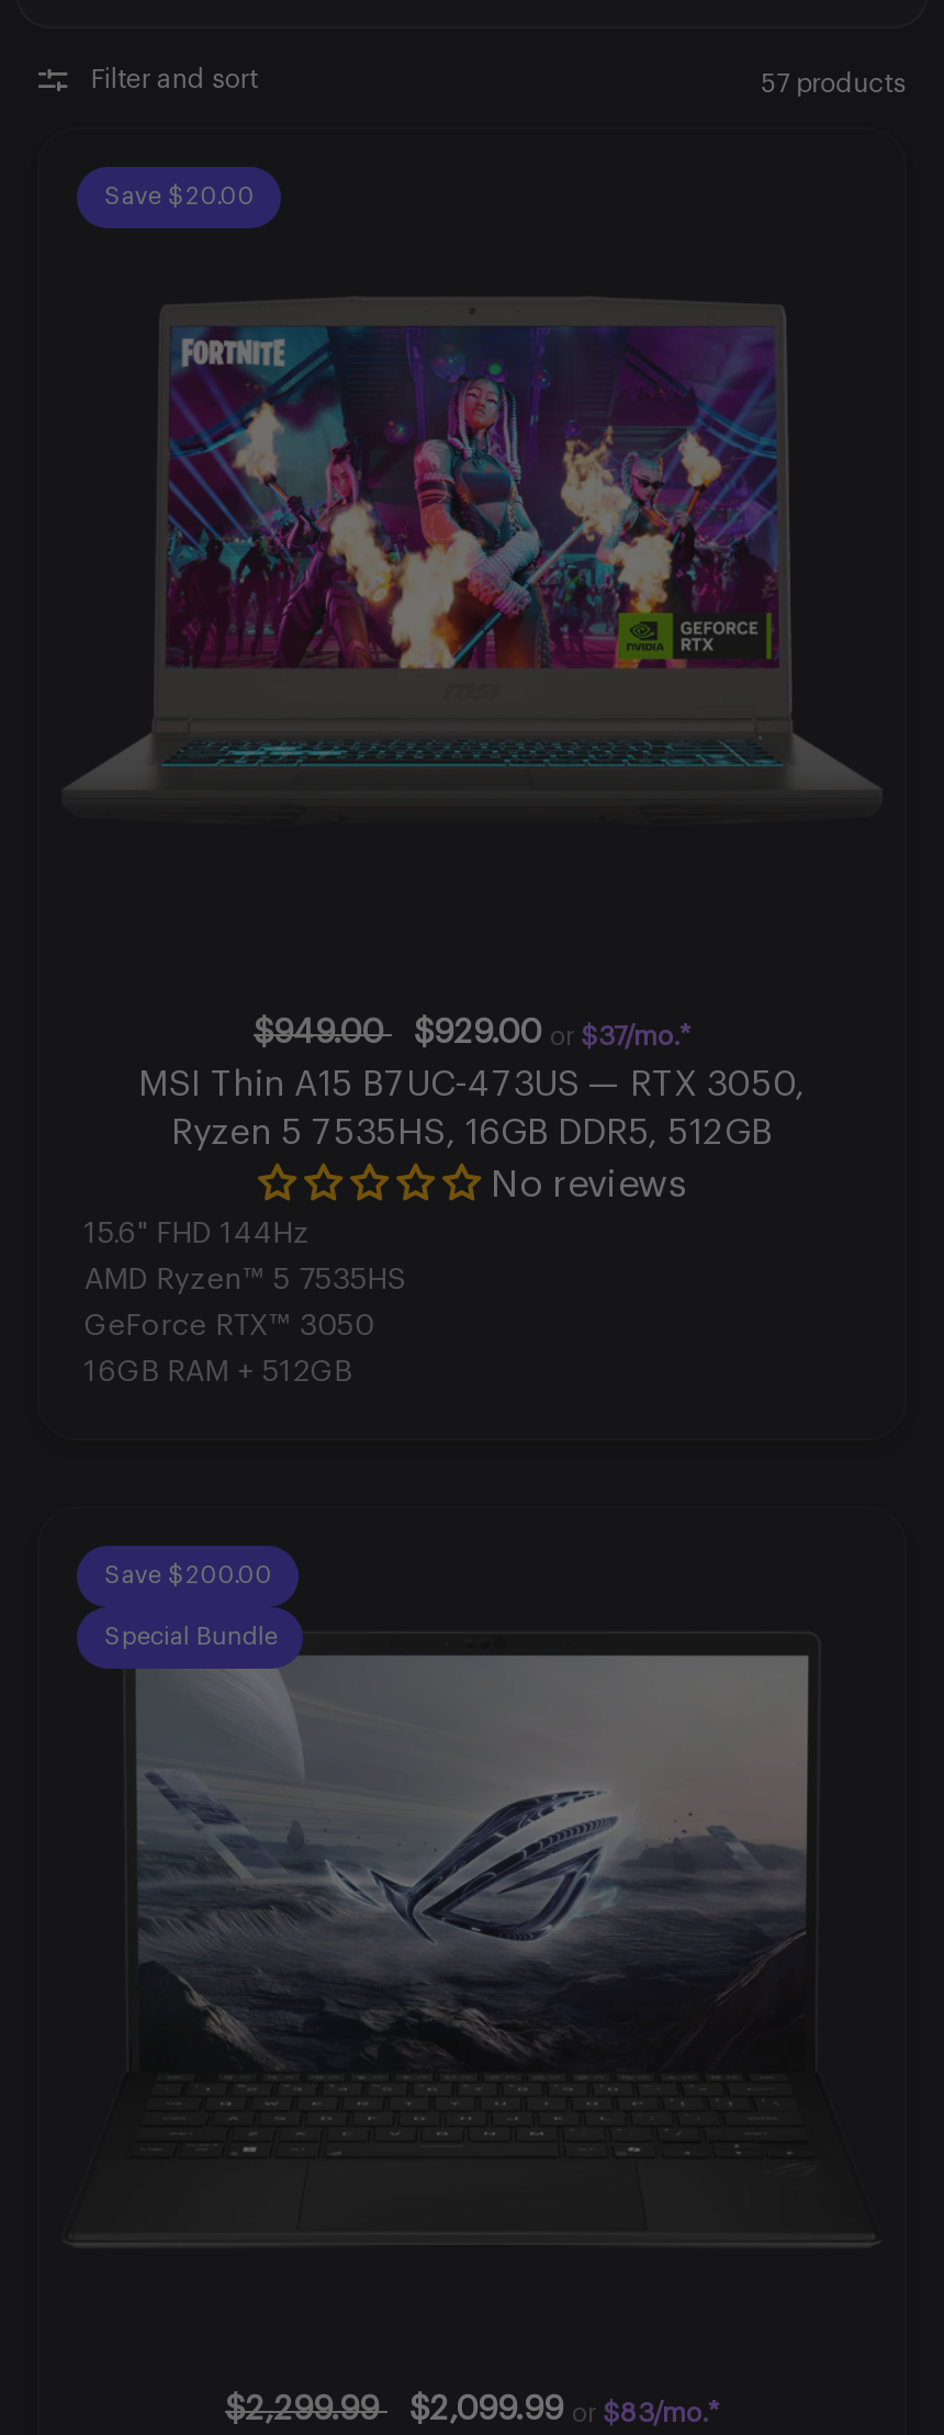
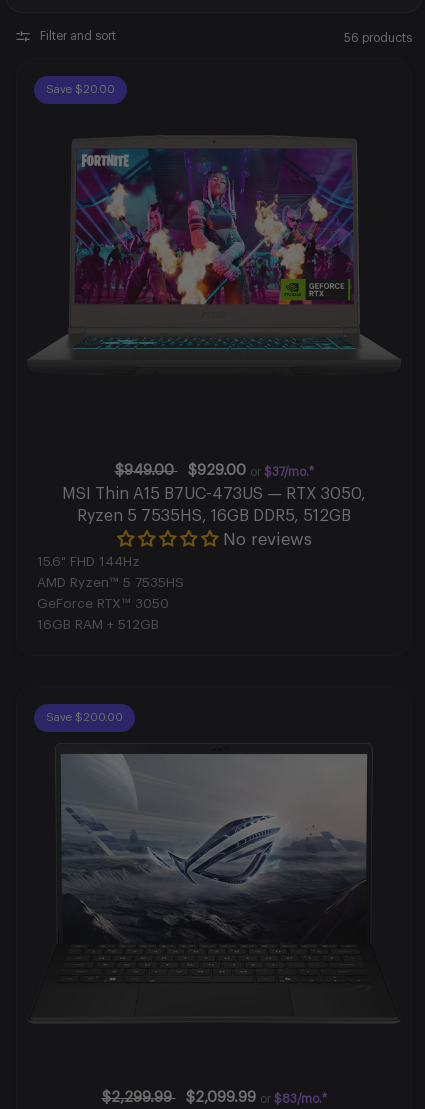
[761,70,906,96] 57 products -> [344,32,412,44] 56 products
[104,1624,277,1648] Special Bundle -> none

